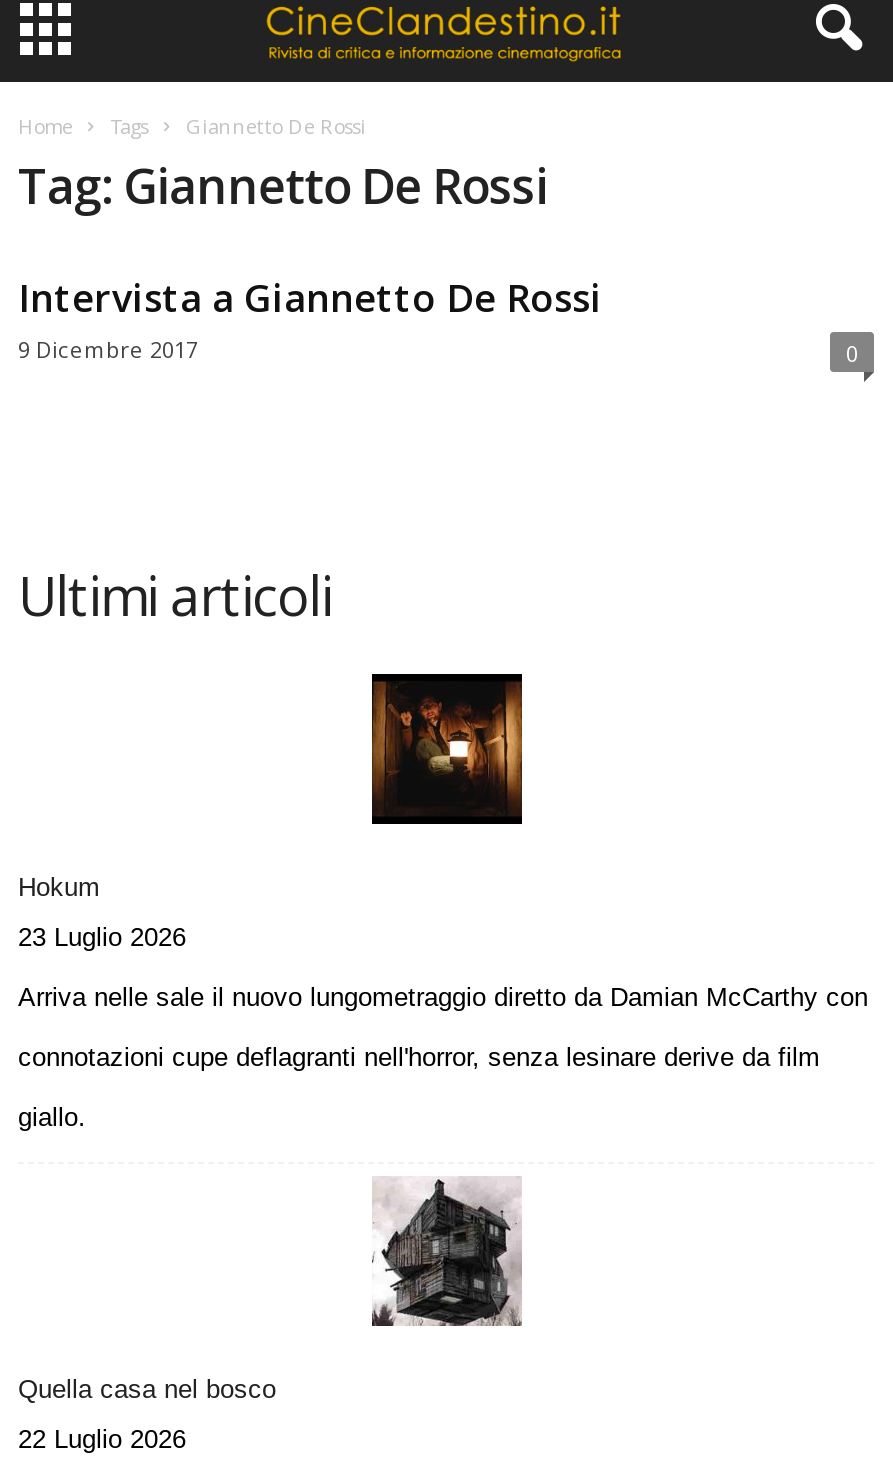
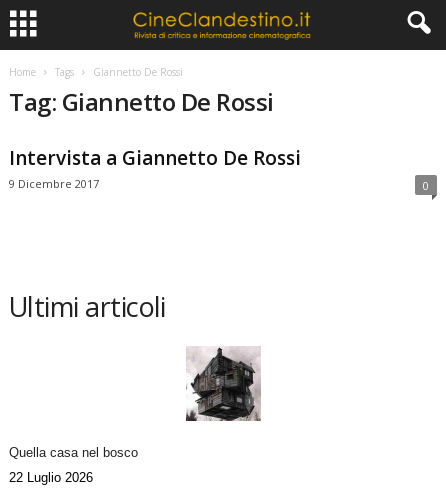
[18,672,868,1132] [image] | Hokum | 23 Luglio 2026 | Arriva nelle sale il nuovo lungometraggio diretto da Damian McCarthy con | connotazioni cupe deflagranti nell'horror, senza lesinare derive da film | giallo. -> none

